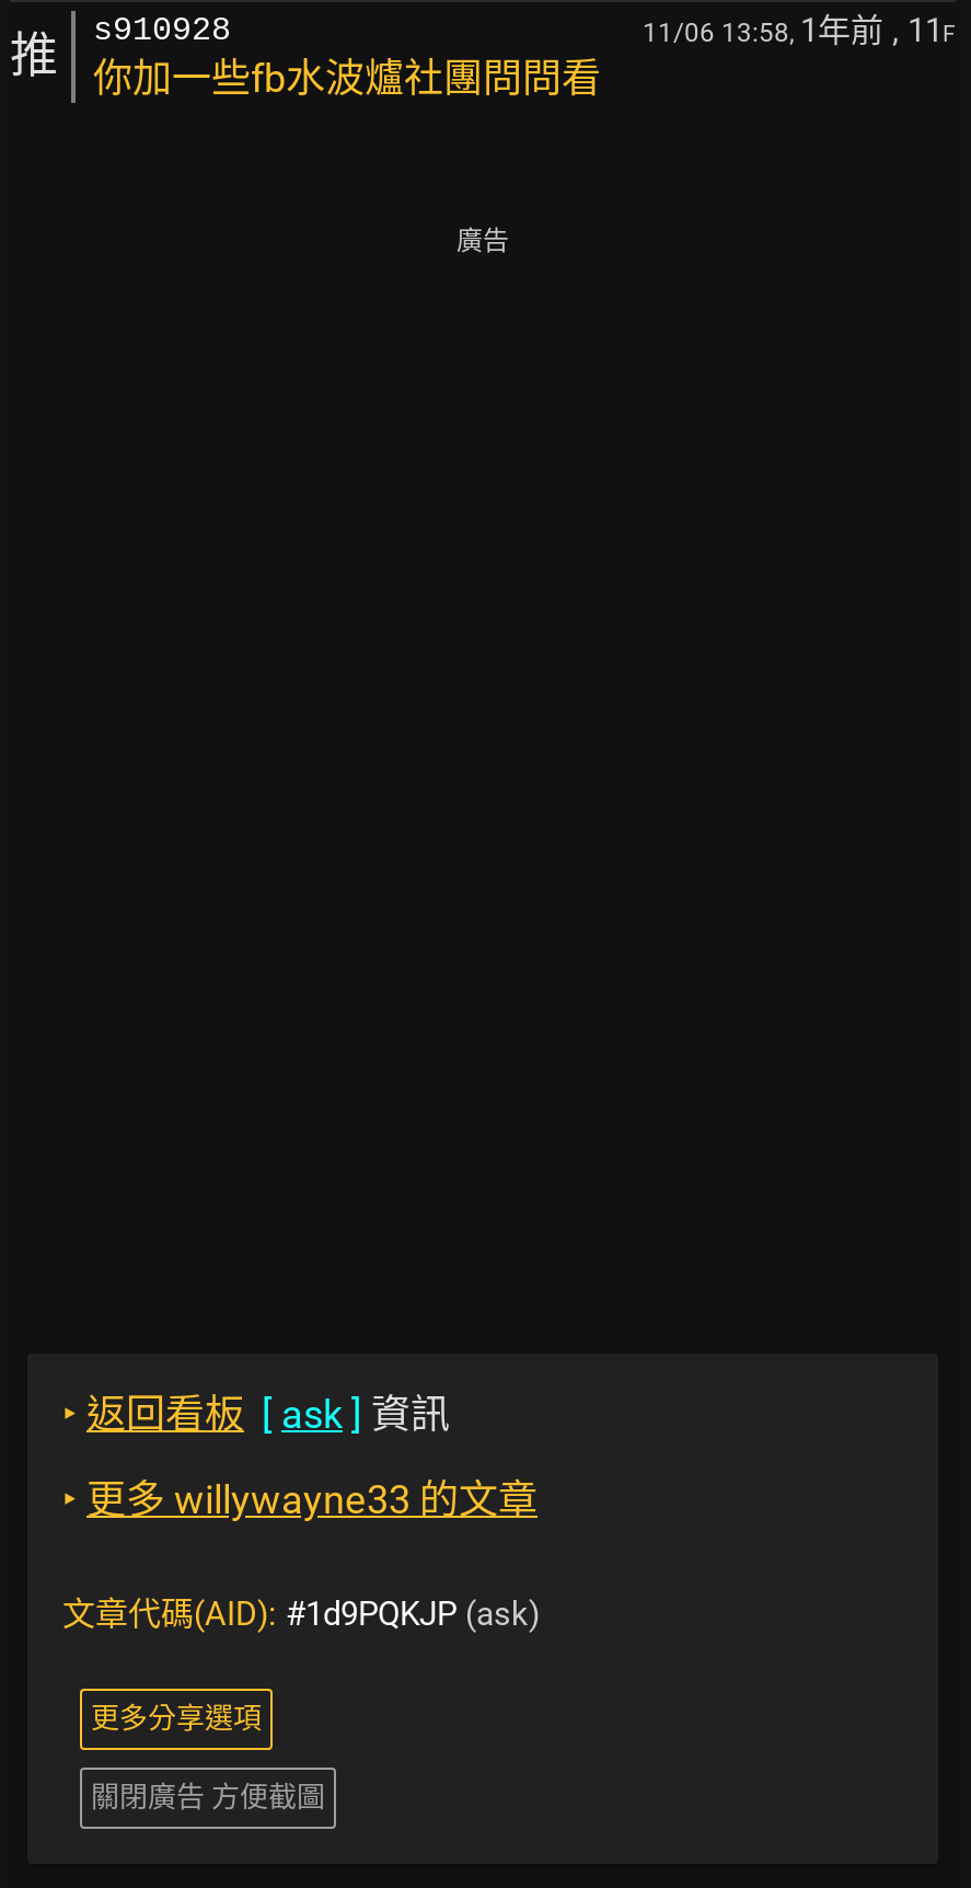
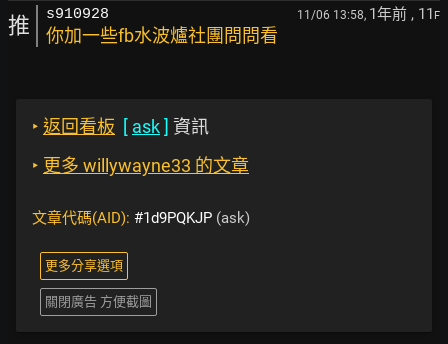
[456,226,509,256] 廣告 -> none

